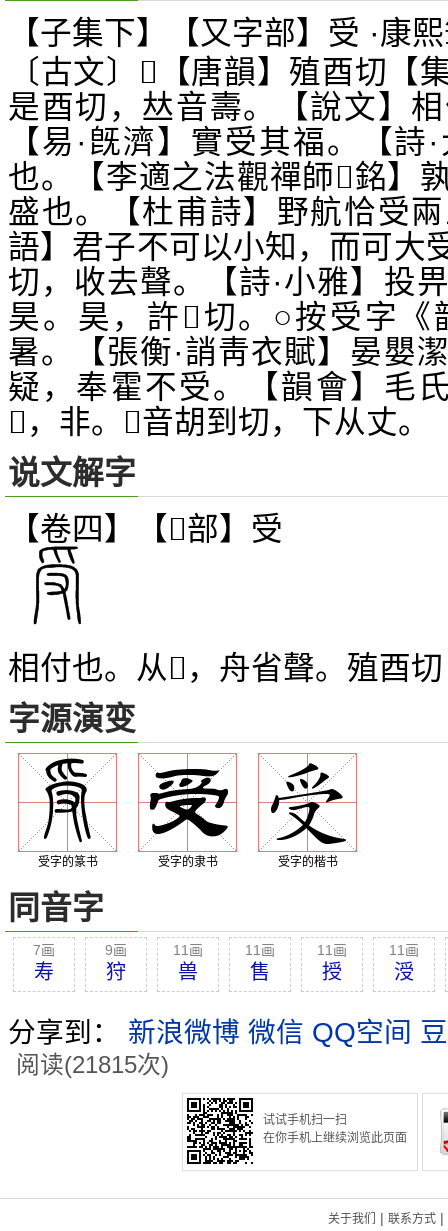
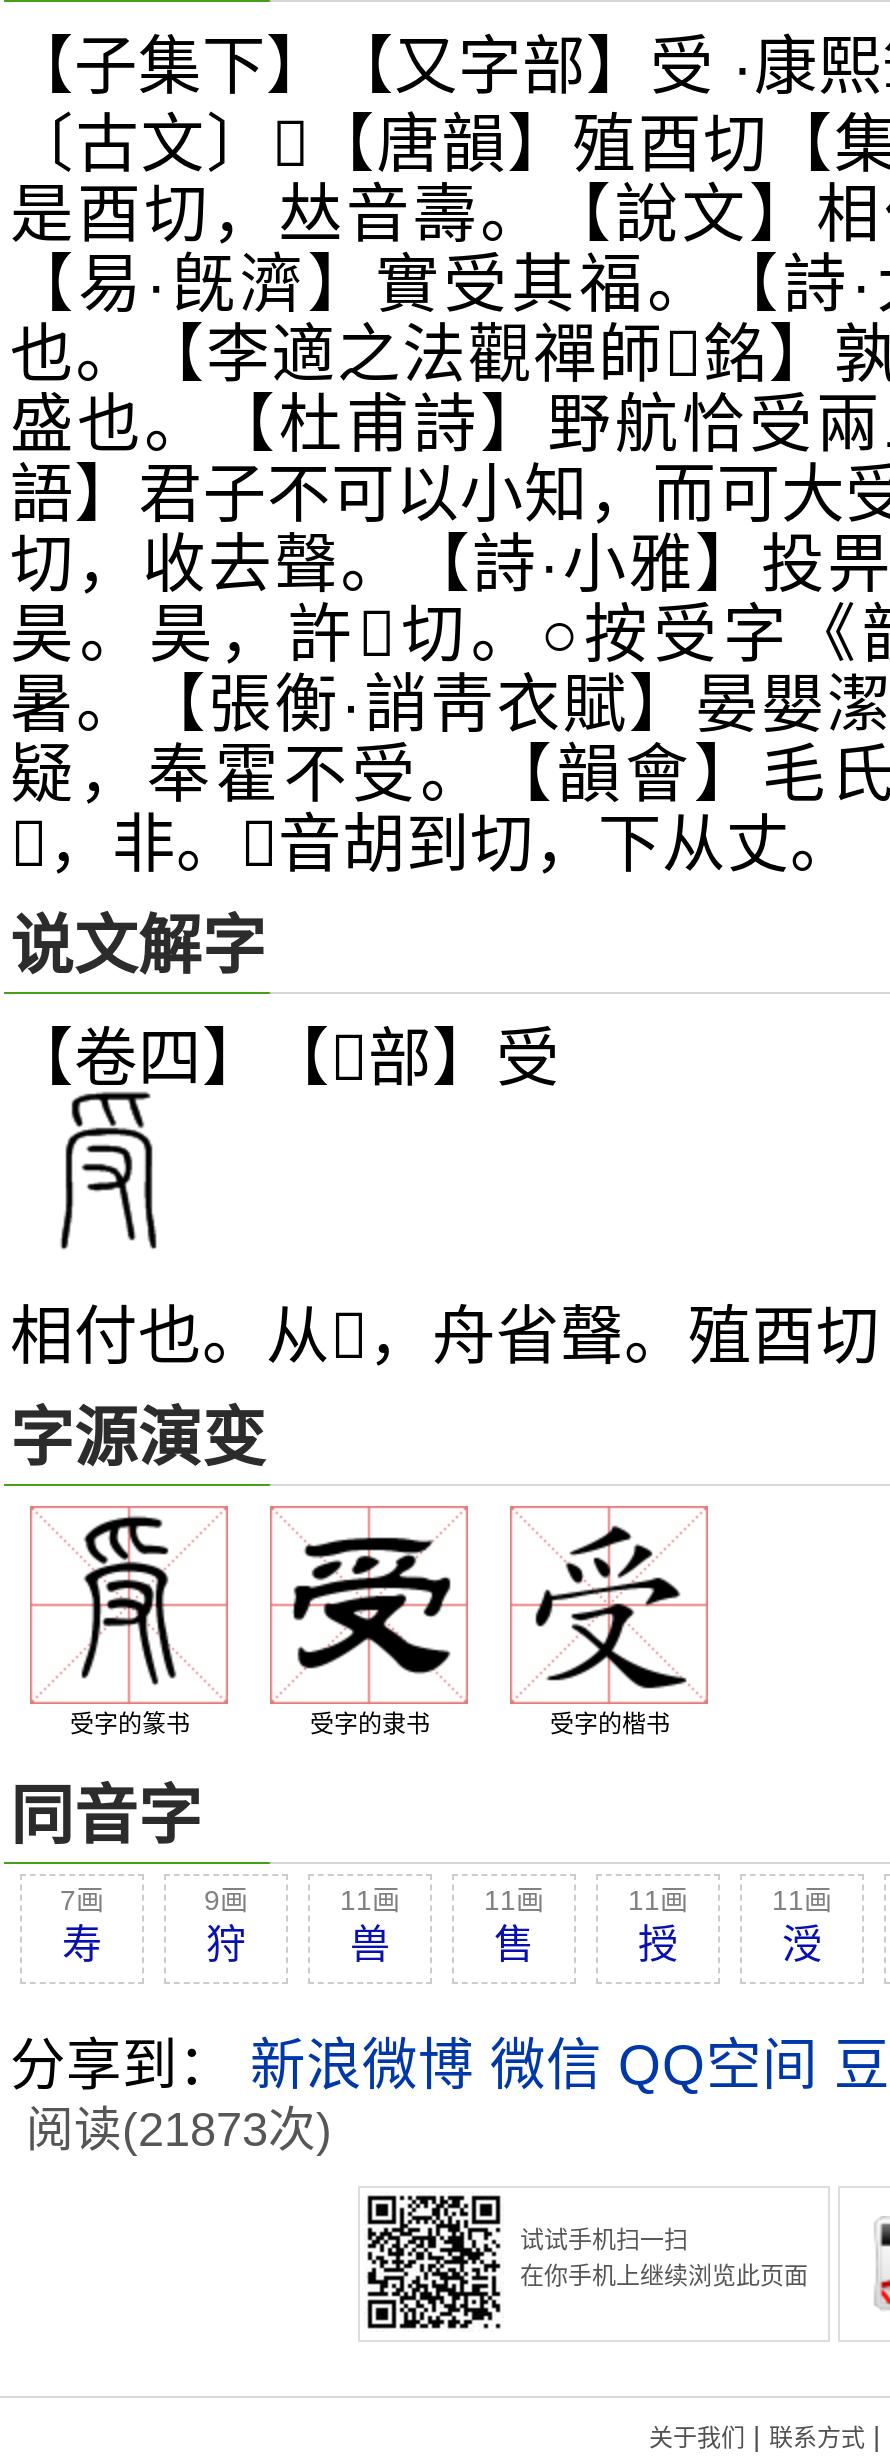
[16,1052,169,1078] 阅读(21815次) -> [26,2104,332,2156] 阅读(21873次)

